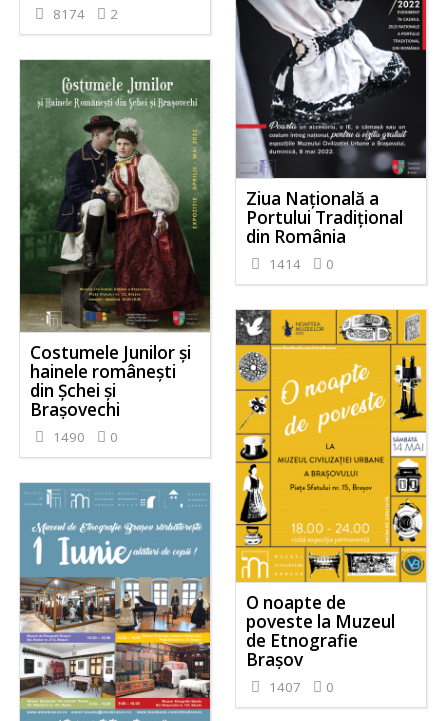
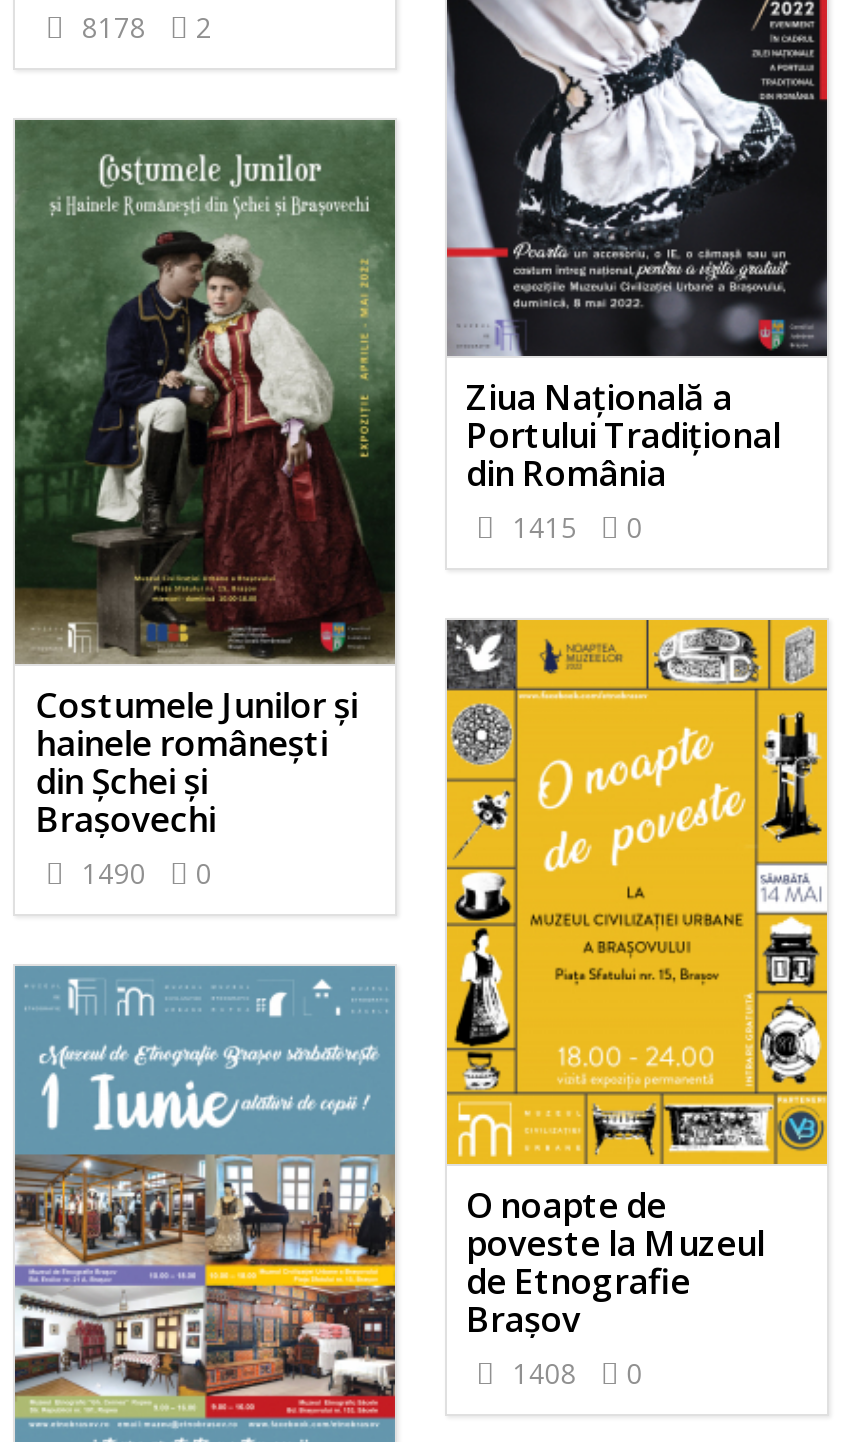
[53,5,118,23] 8174 2 -> [82,10,212,46] 8178 2
[269,255,334,273] 1414 0 -> [513,509,643,545] 1415 0
[269,678,334,696] 1407 0 -> [513,1355,643,1391] 1408 0

